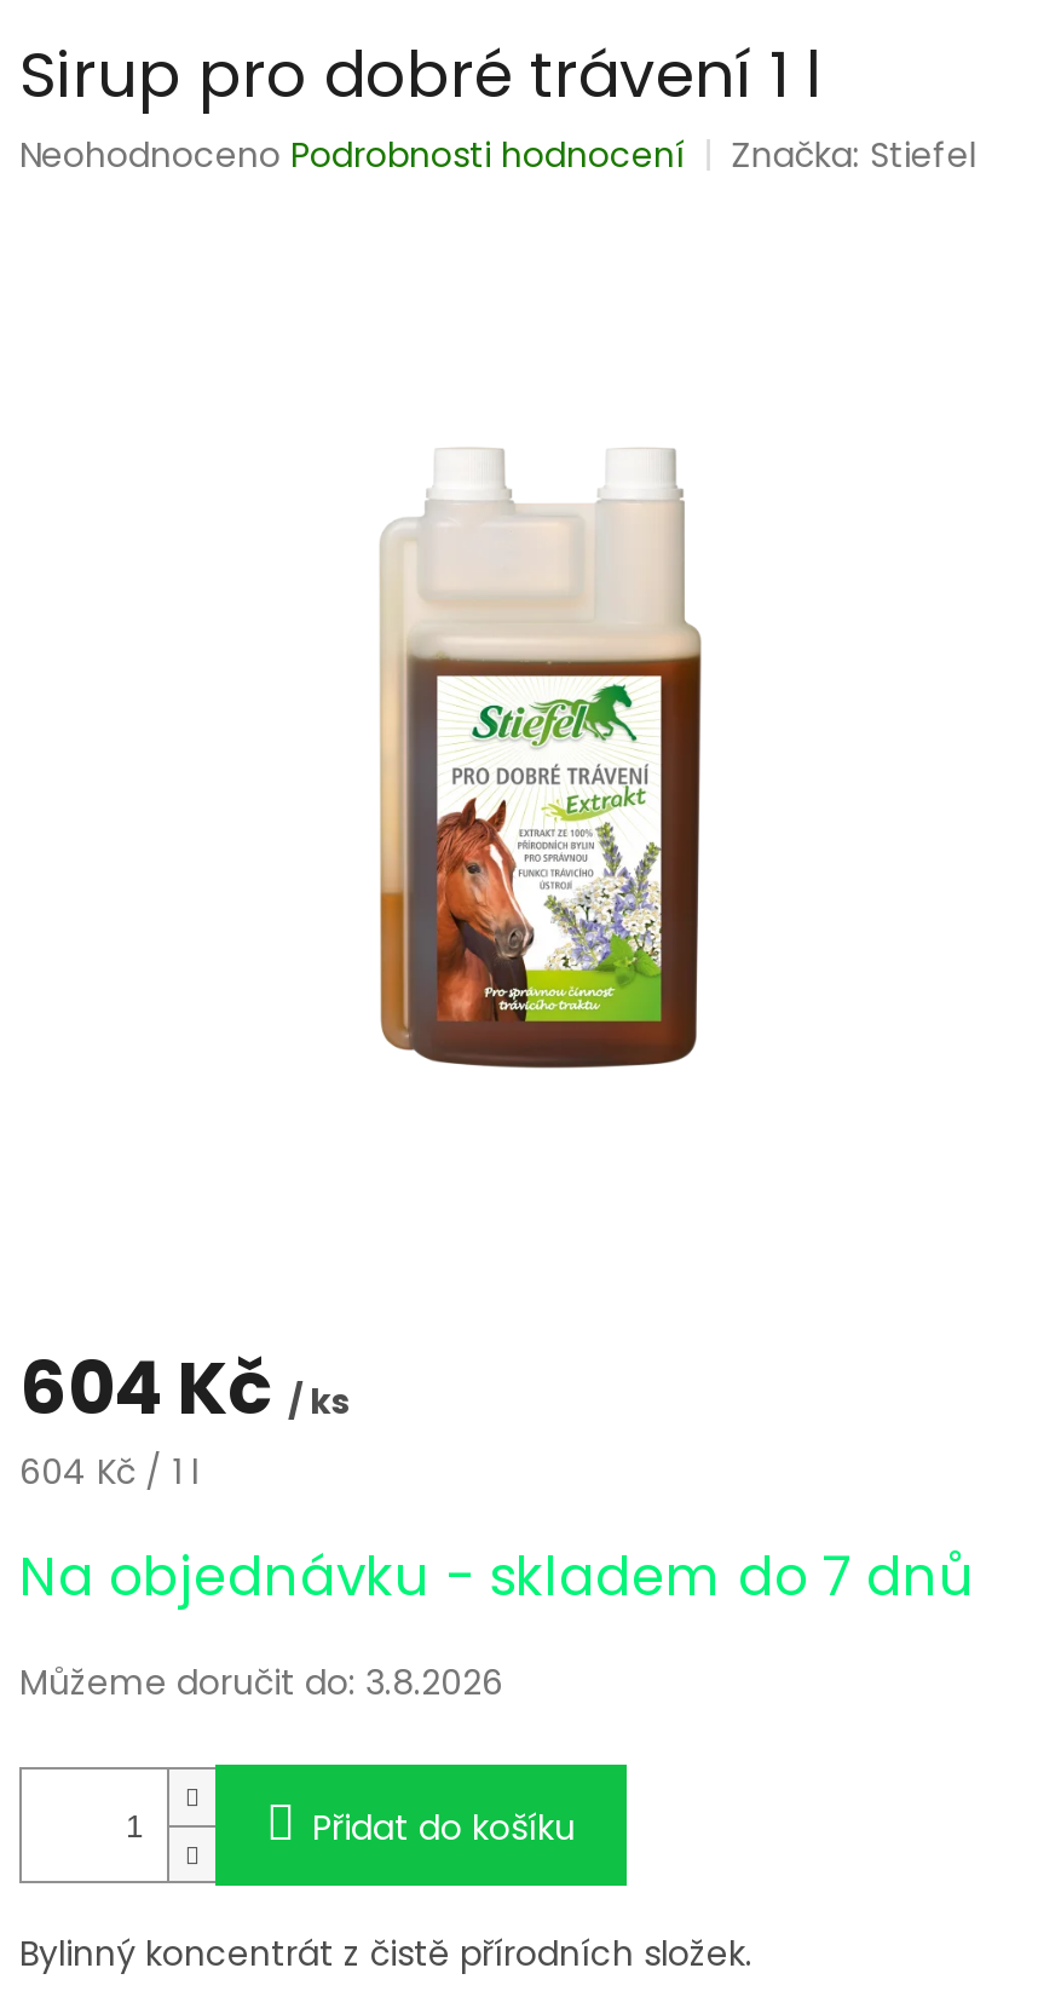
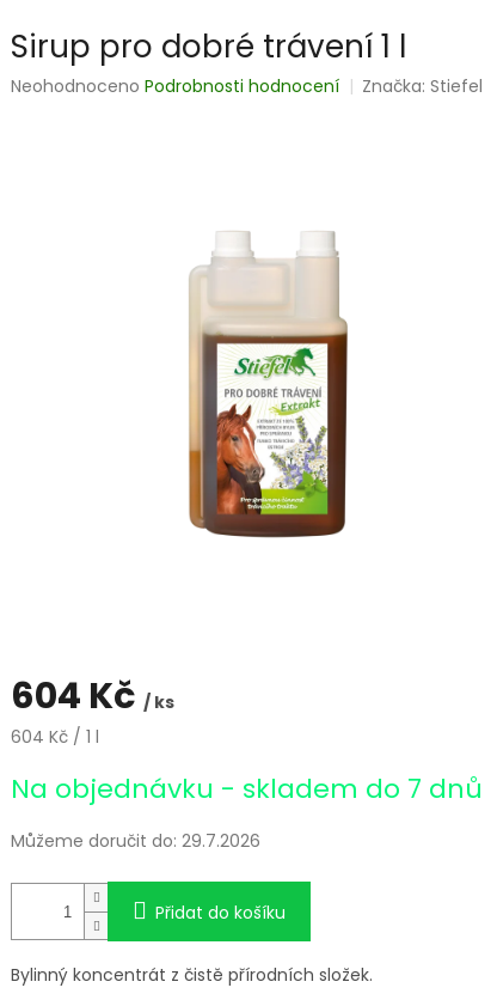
[19,1659,503,1708] Můžeme doručit do: 3.8.2026 -> [11,829,260,853] Můžeme doručit do: 29.7.2026

